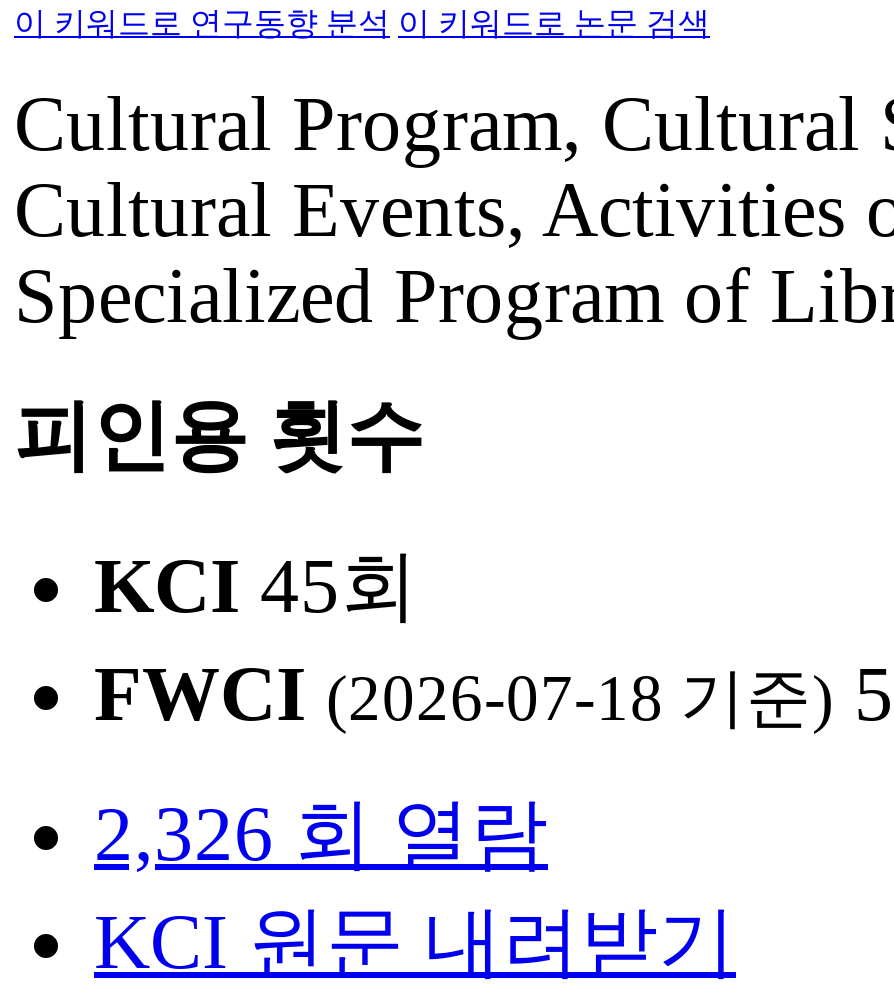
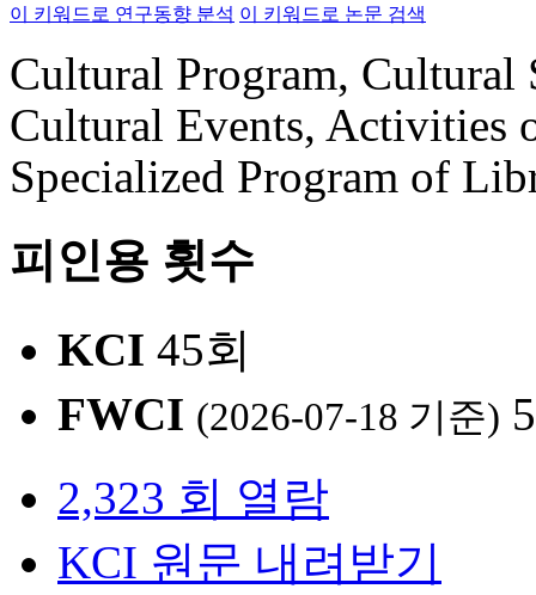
[94,790,548,876] 2,326 회 열람 -> [57,472,329,523] 2,323 회 열람

